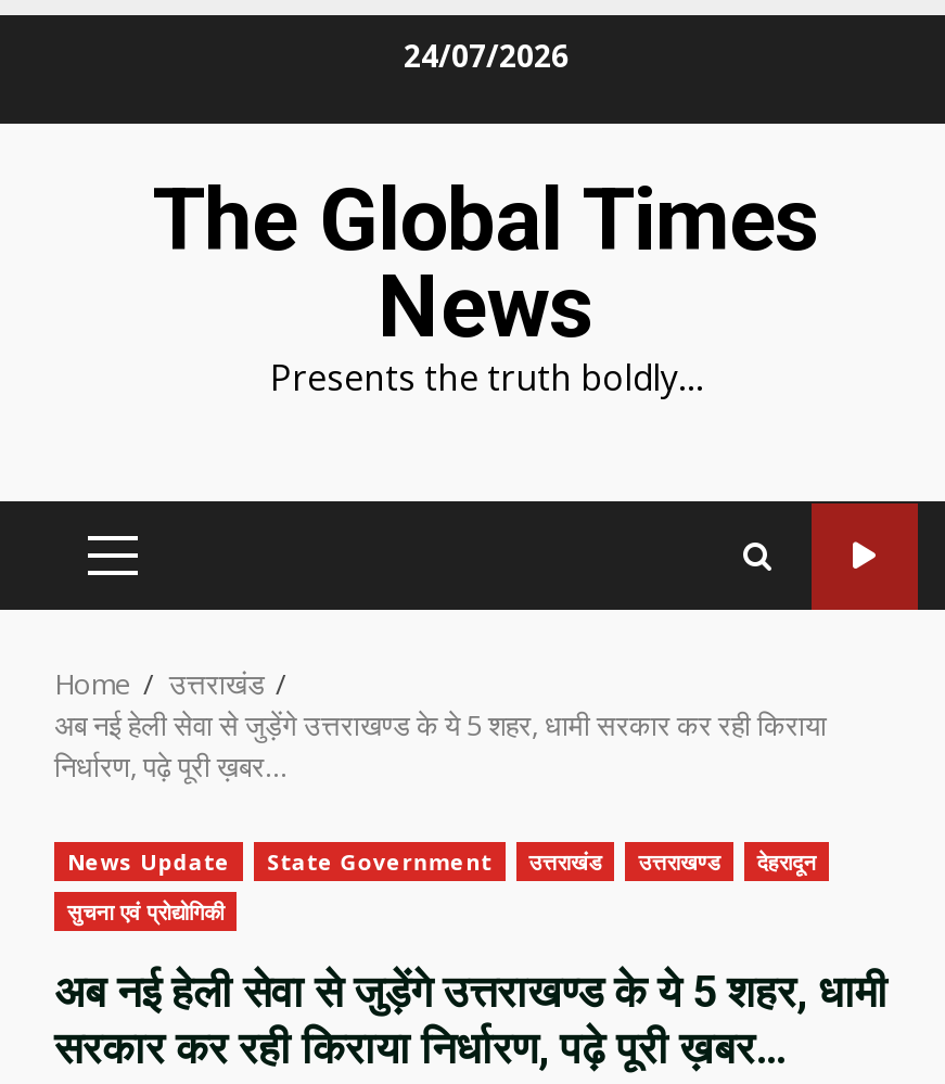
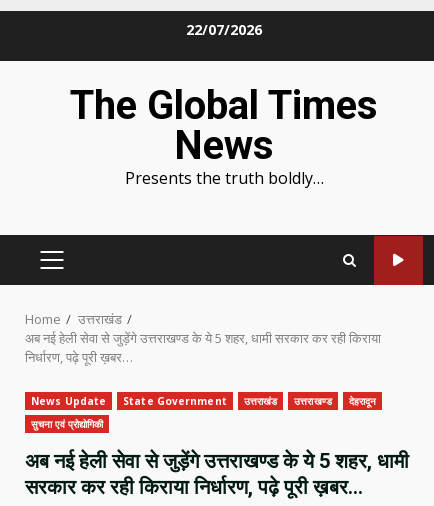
[404,34,569,75] 24/07/2026 -> [186,19,262,38] 22/07/2026

